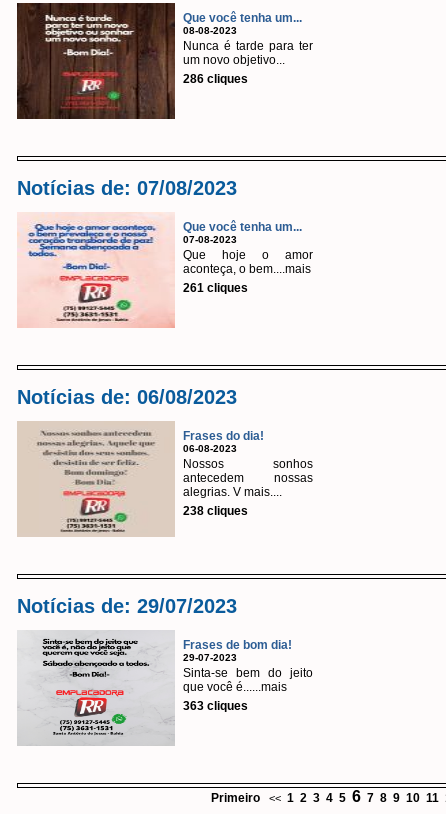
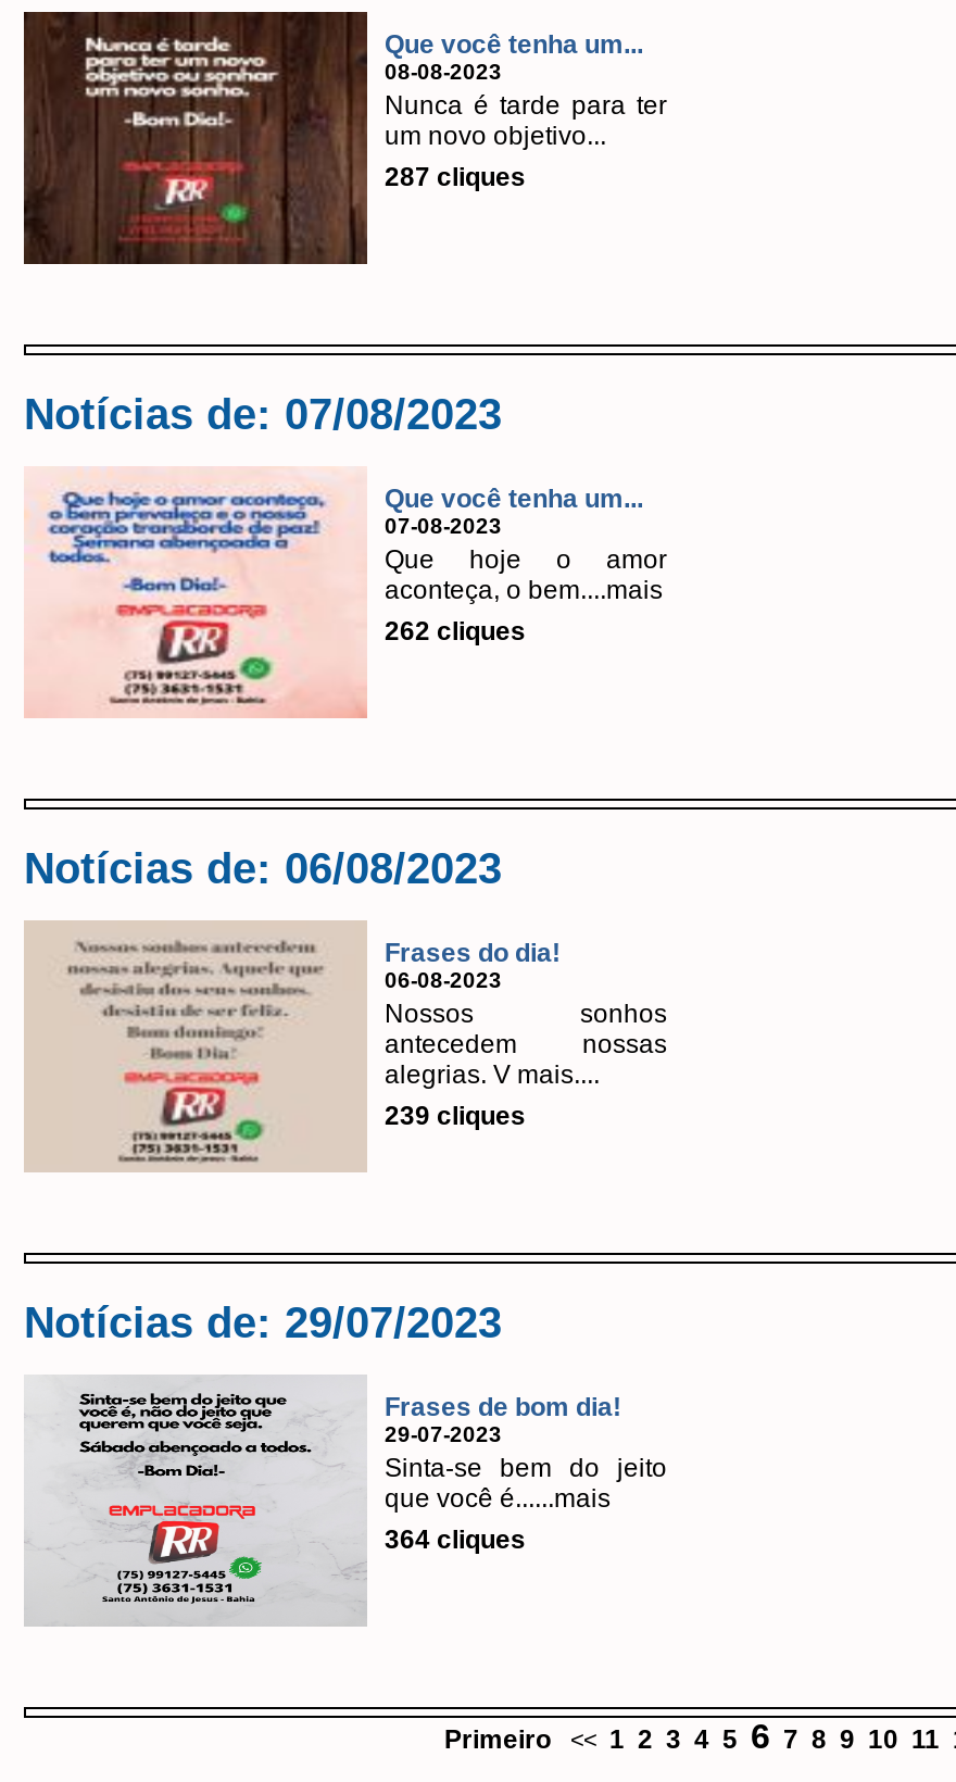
[183,72,248,86] 286 cliques -> [385,162,526,192] 287 cliques
[183,281,248,295] 261 cliques -> [385,616,526,647] 262 cliques
[183,504,248,518] 238 cliques -> [385,1101,526,1131] 239 cliques
[183,699,248,713] 363 cliques -> [385,1524,526,1555] 364 cliques

